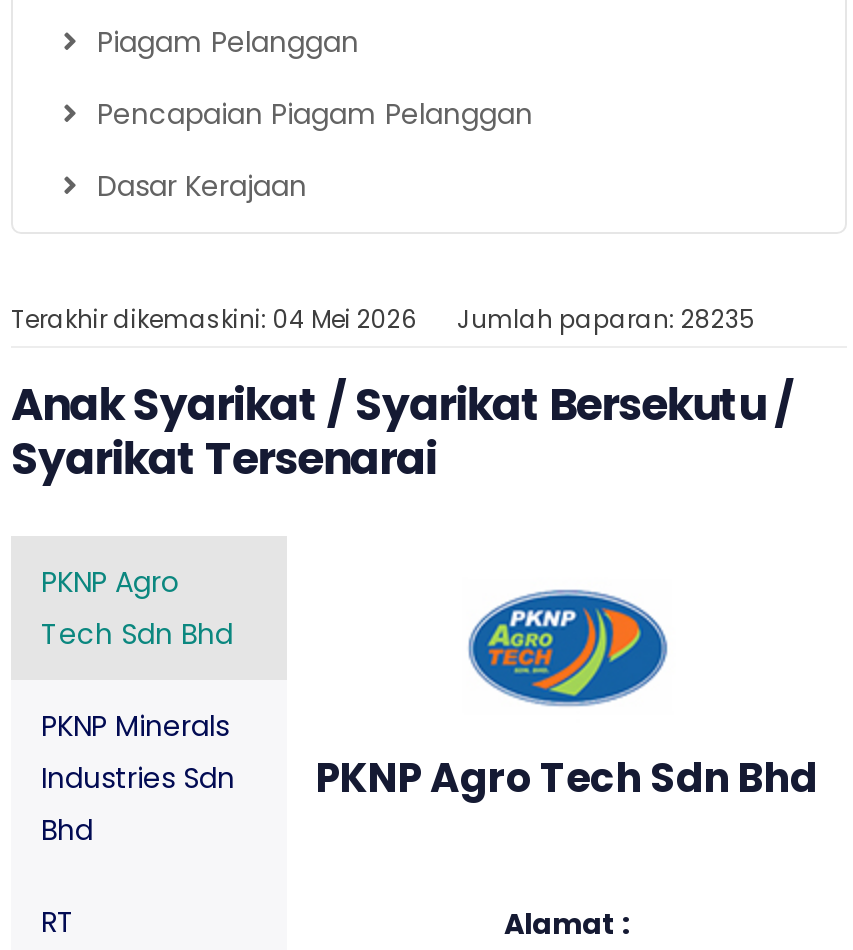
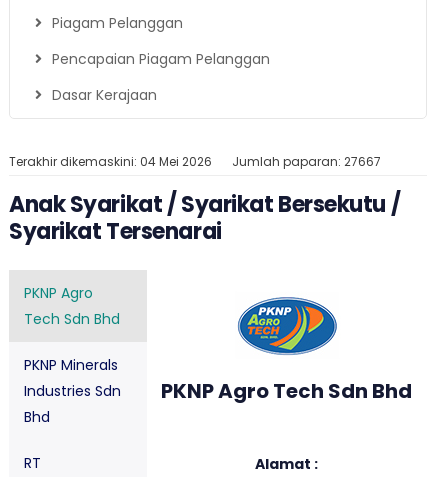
[457,301,755,335] Jumlah paparan: 28235 -> [232,153,381,170] Jumlah paparan: 27667

